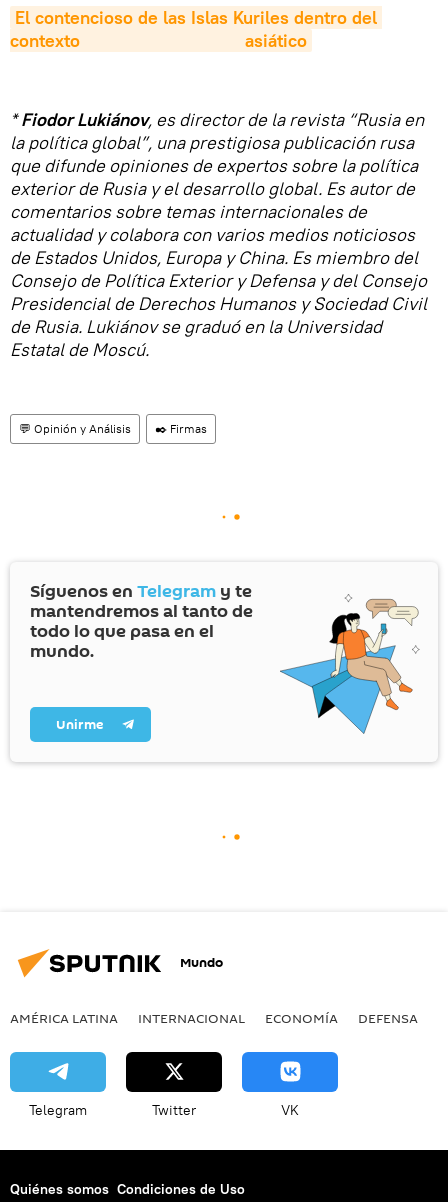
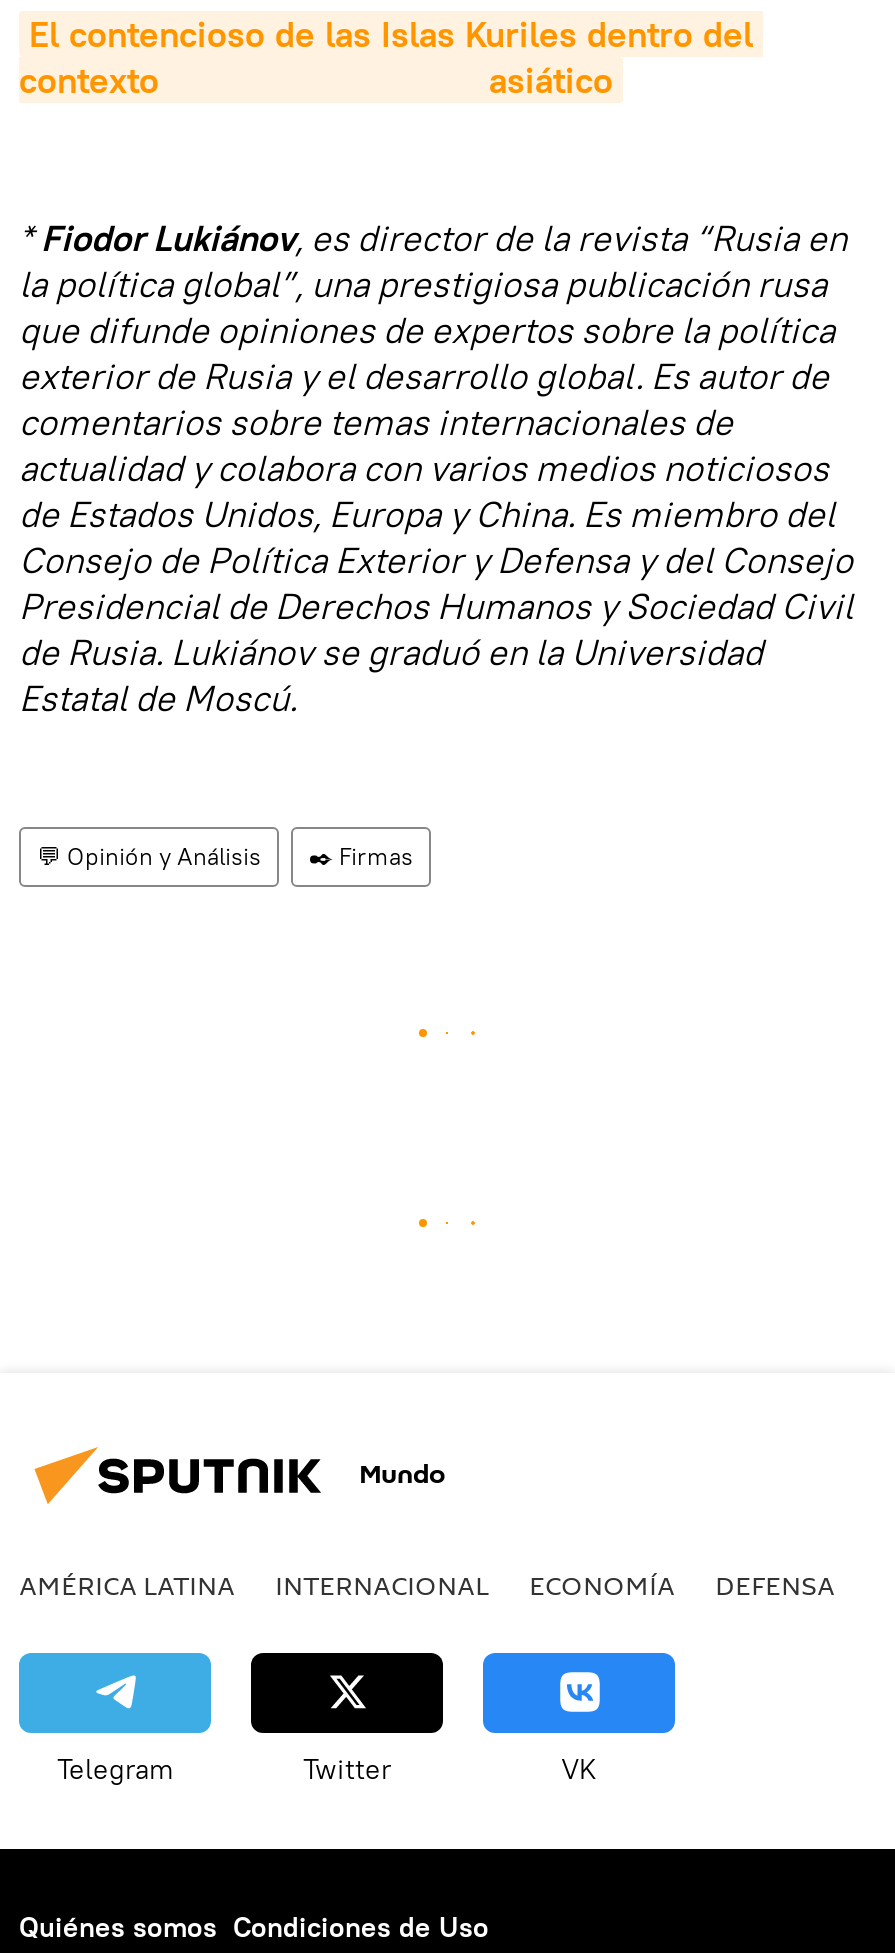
[30,579,420,734] [image] | Síguenos en Telegram y te | mantendremos al tanto de | todo lo que pasa en el | mundo. | Unirme -> none

